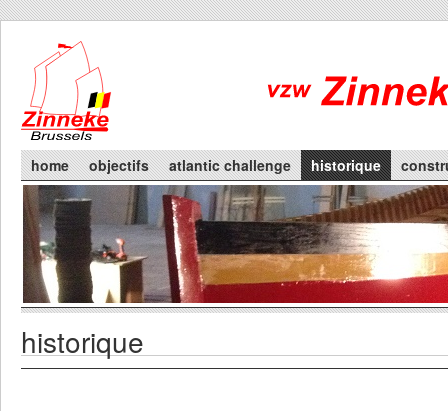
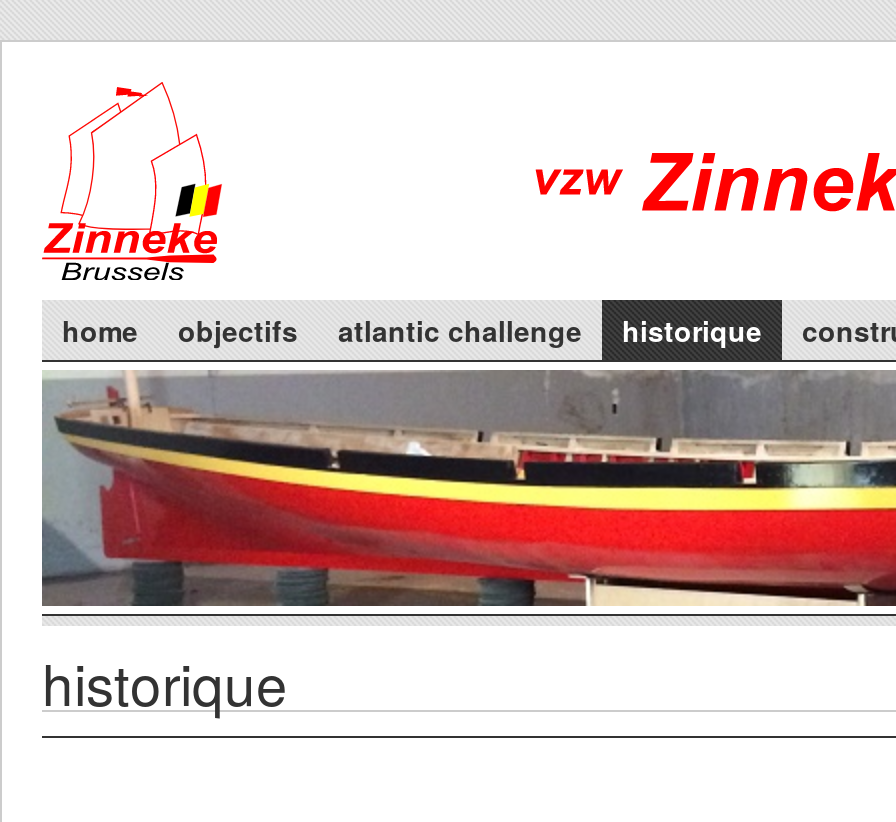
[21,185,445,304] [image] -> [40,370,890,608] [image]

